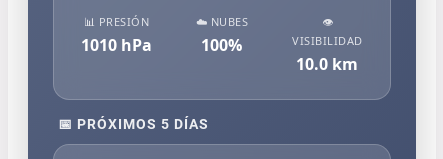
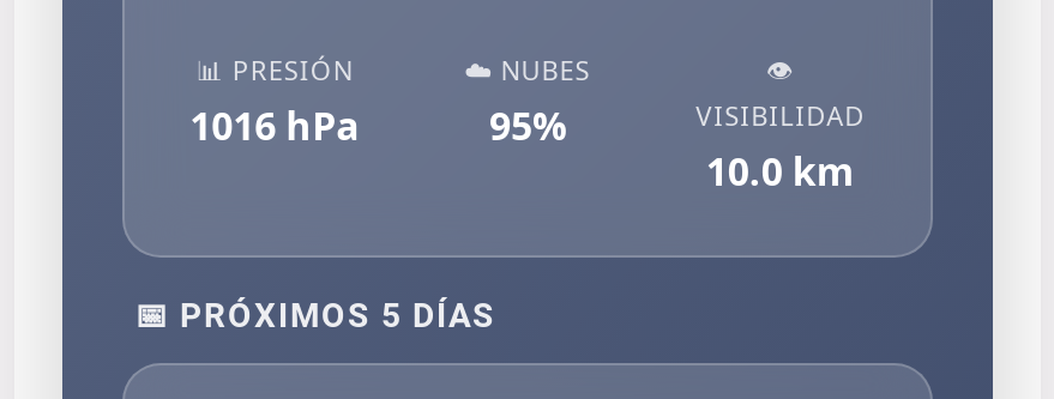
[81,34,152,56] 1010 hPa -> [190,99,360,152] 1016 hPa
[201,34,242,56] 100% -> [489,99,566,152] 95%

